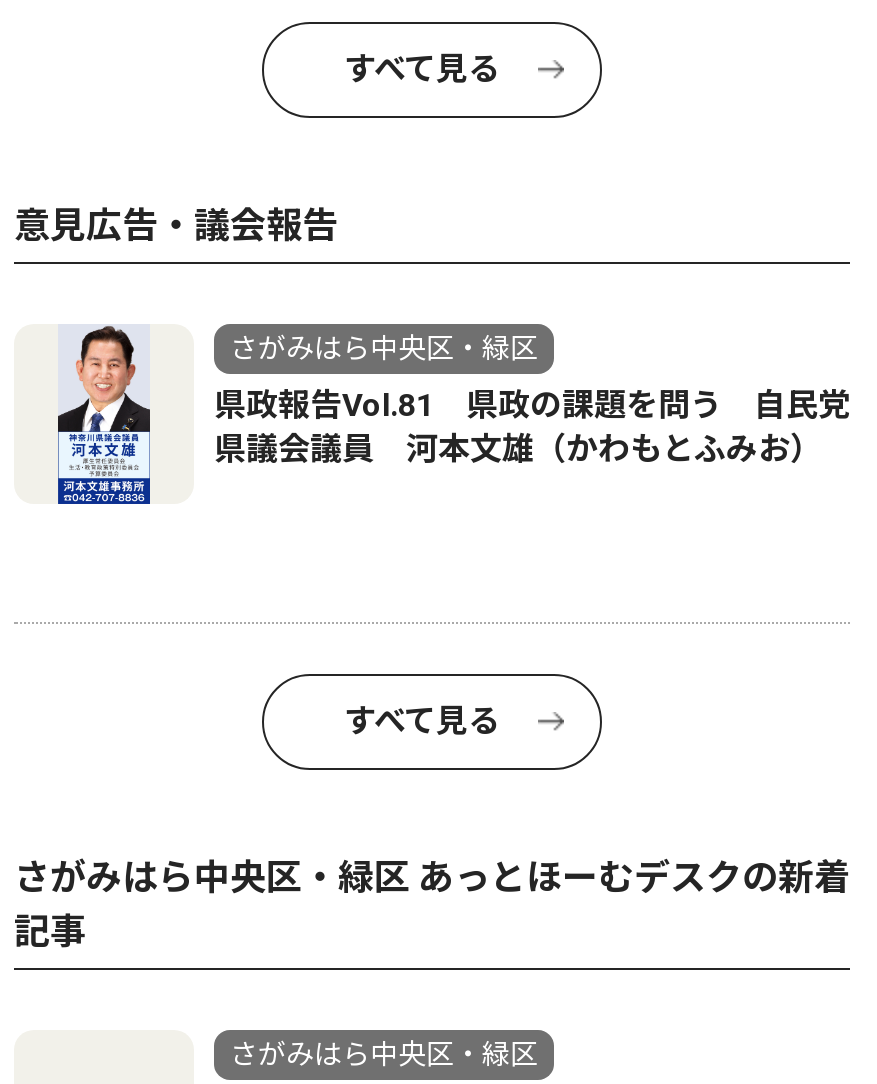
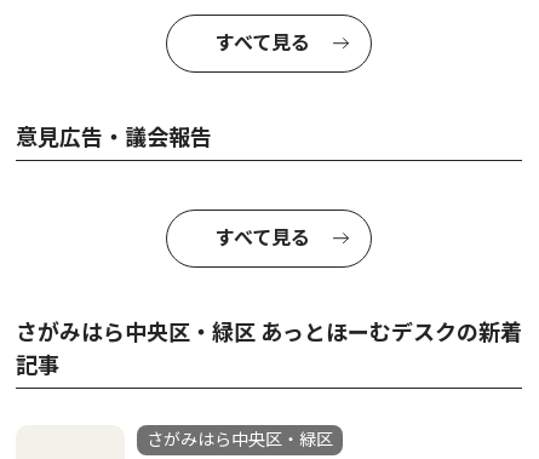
[18,324,850,506] [image] | さがみはら中央区・緑区 | 県政報告Vol.81 県政の課題を問う 自民党 | 県議会議員 河本文雄（かわもとふみお） -> none

